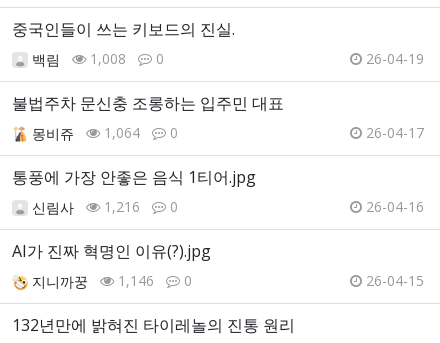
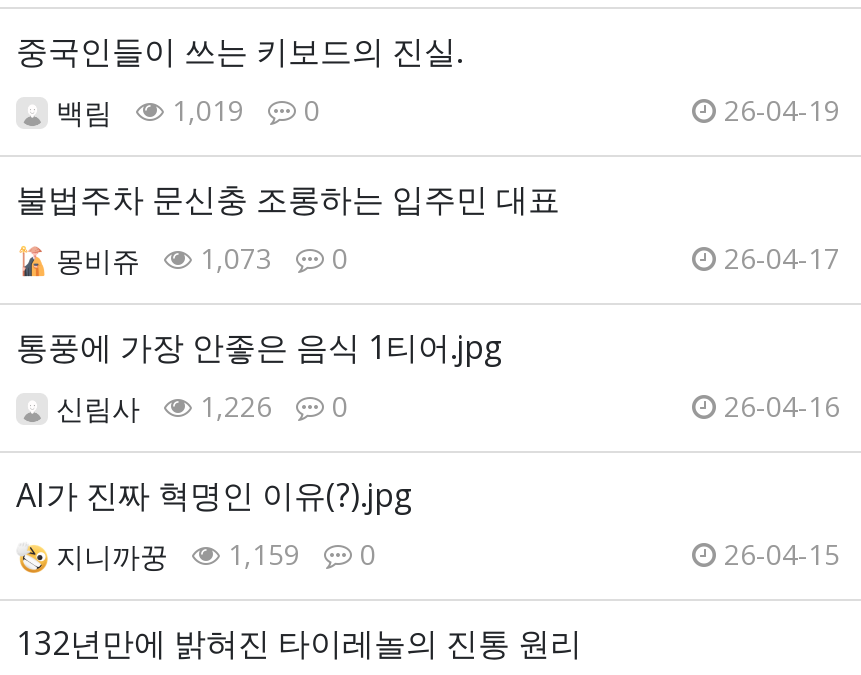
[32,49,164,69] 백림 1,008 0 -> [56,91,320,131] 백림 1,019 0
[32,123,178,143] 몽비쥬 1,064 0 -> [56,239,348,279] 몽비쥬 1,073 0
[32,197,178,217] 신림사 1,216 0 -> [56,387,348,427] 신림사 1,226 0
[114,271,154,290] 1,146 -> [220,535,300,573] 1,159

